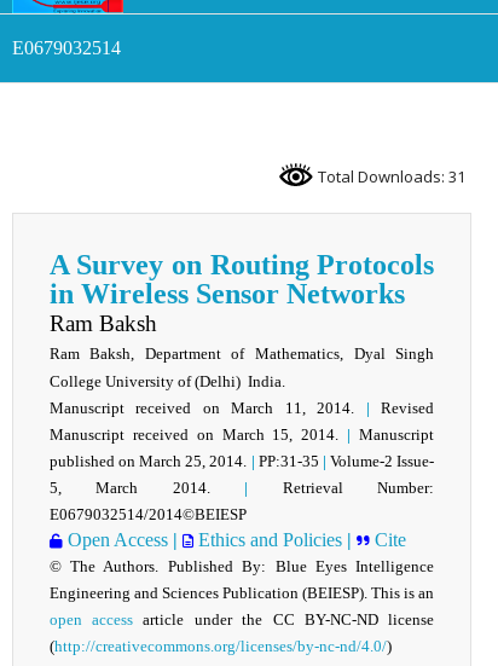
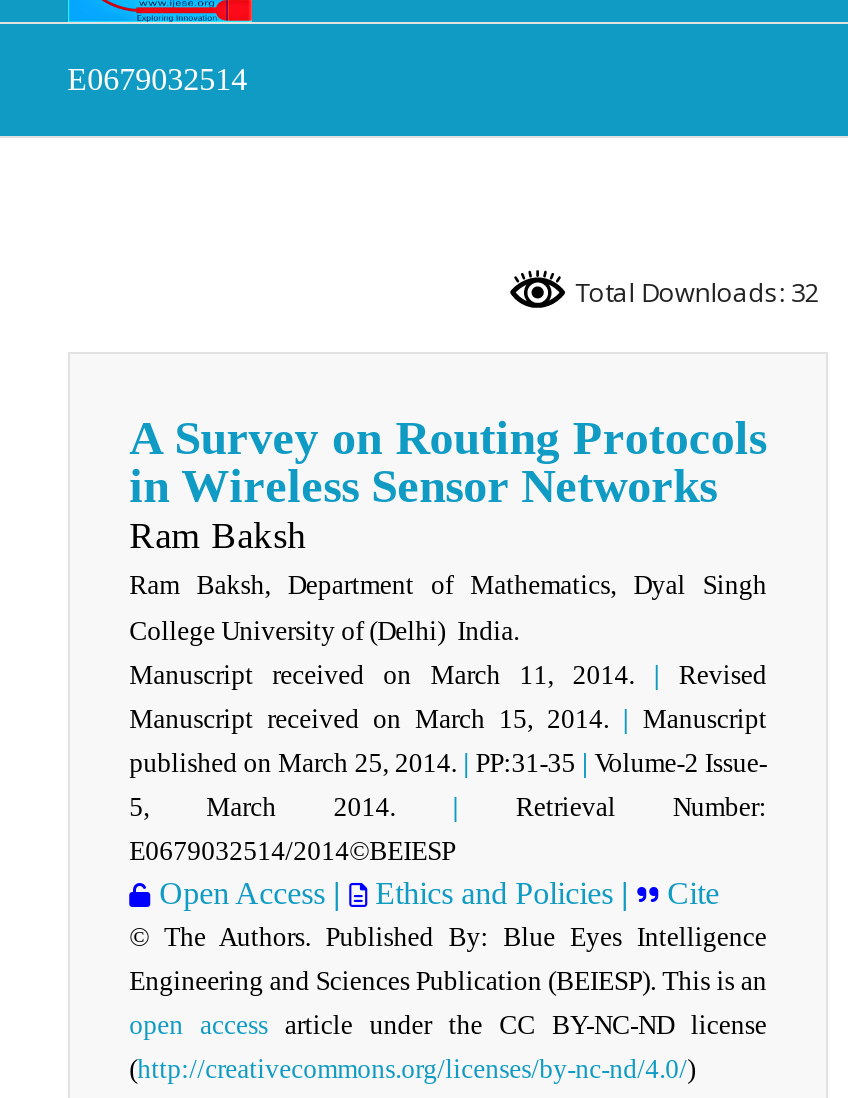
[315,165,466,187] Total Downloads: 31 -> [569,274,819,310] Total Downloads: 32

